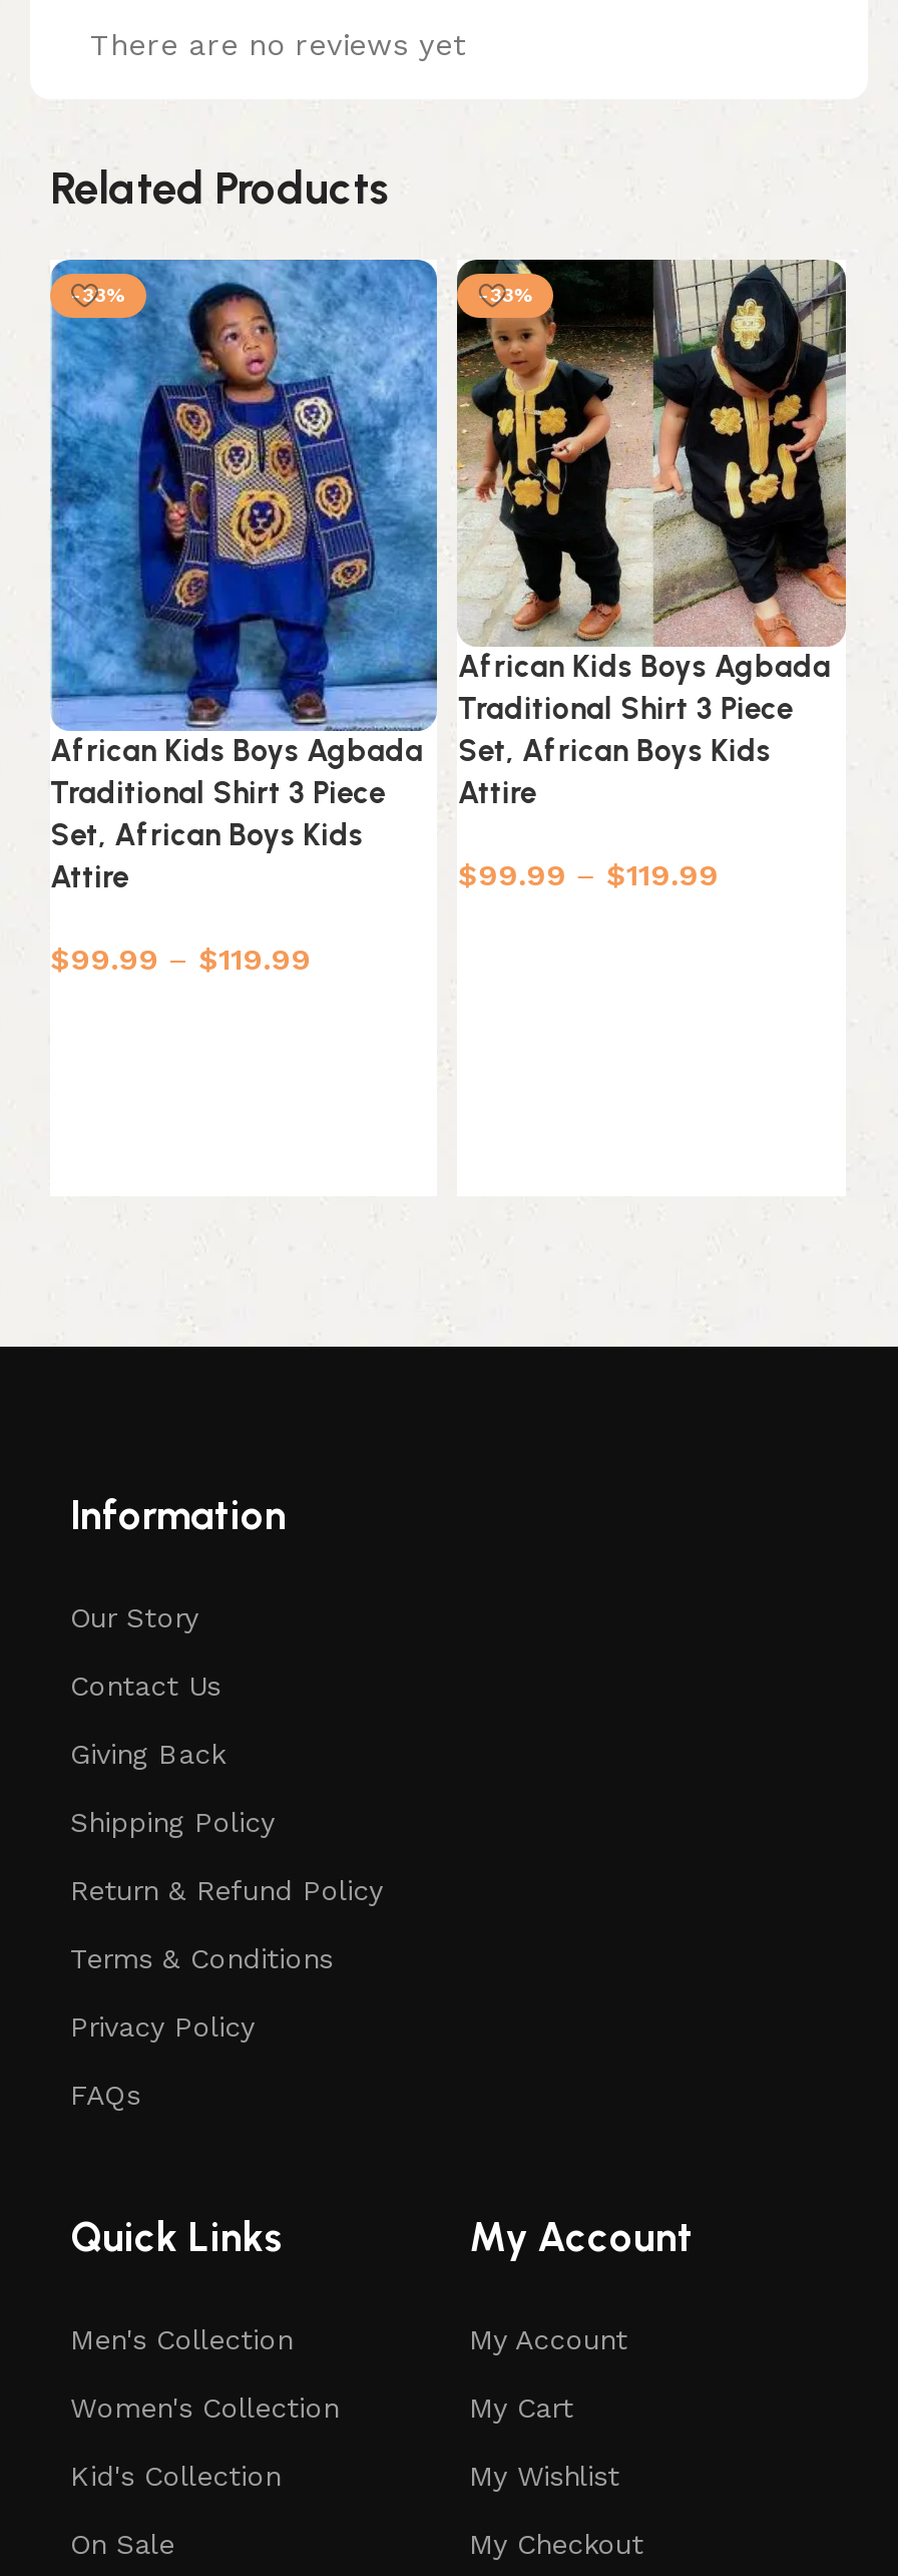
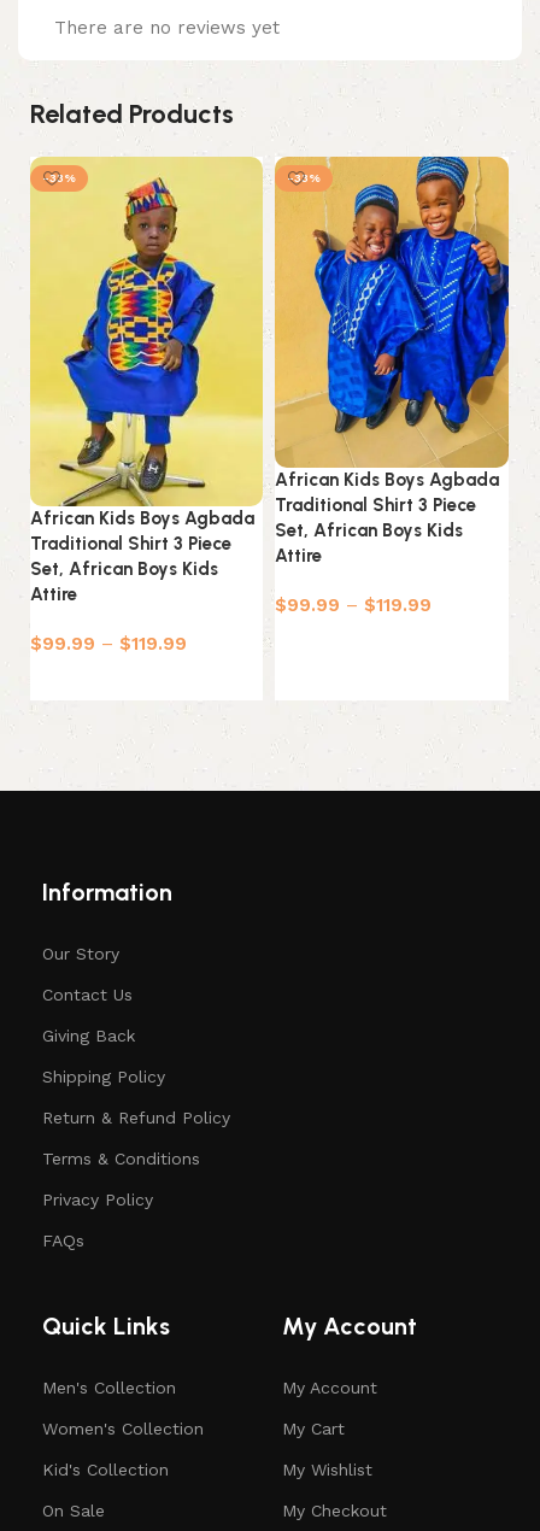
[48,258,439,727] [image] -> [29,156,264,505] [image]
[455,258,848,645] [image] -> [274,156,510,465] [image]
moved [458,650,830,894] -> [275,469,499,616]: African Kids Boys Agbada | Traditional Shirt 3 Piece | Set, African Boys Kids | Attire | $99.99 – $119.99
moved [50,732,423,977] -> [30,508,254,655]: African Kids Boys Agbada | Traditional Shirt 3 Piece | Set, African Boys Kids | Attire | $99.99 – $119.99

